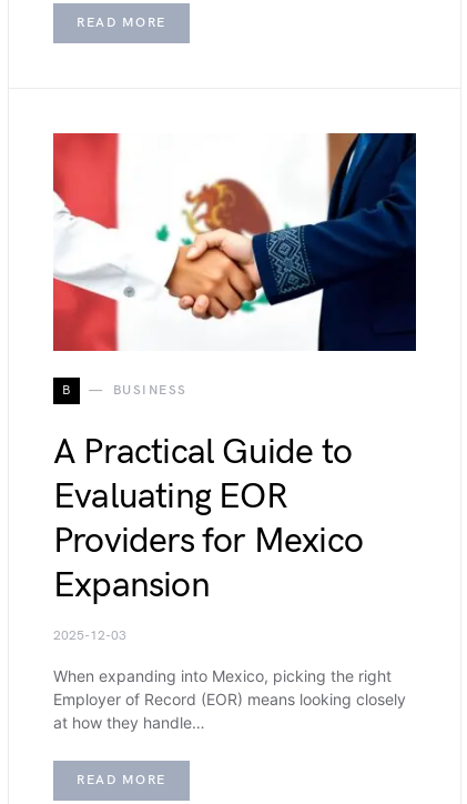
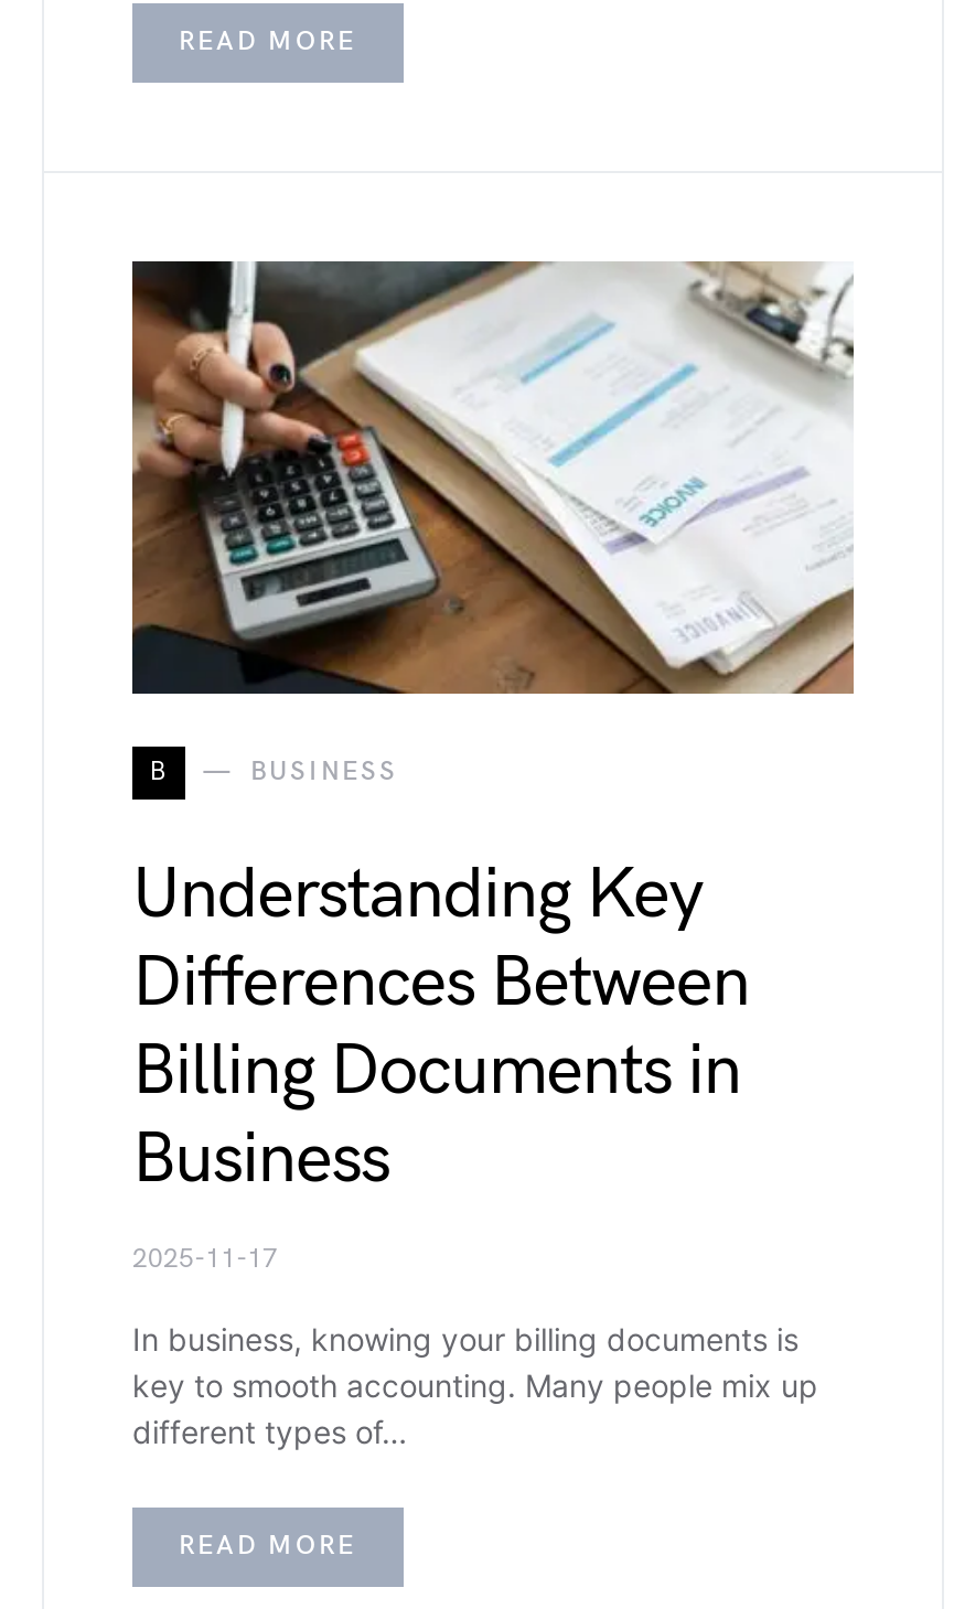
[52,132,417,352] [image] -> [130,259,856,696] [image]
[53,431,363,608] A Practical Guide to | Evaluating EOR | Providers for Mexico | Expansion -> [132,853,750,1204] Understanding Key | Differences Between | Billing Documents in | Business
[53,628,126,644] 2025-12-03 -> [132,1244,278,1277] 2025-11-17
[53,667,406,732] When expanding into Mexico, picking the right | Employer of Record (EOR) means looking closely | at how they handle… -> [132,1321,818,1451] In business, knowing your billing documents is | key to smooth accounting. Many people mix up | different types of…

